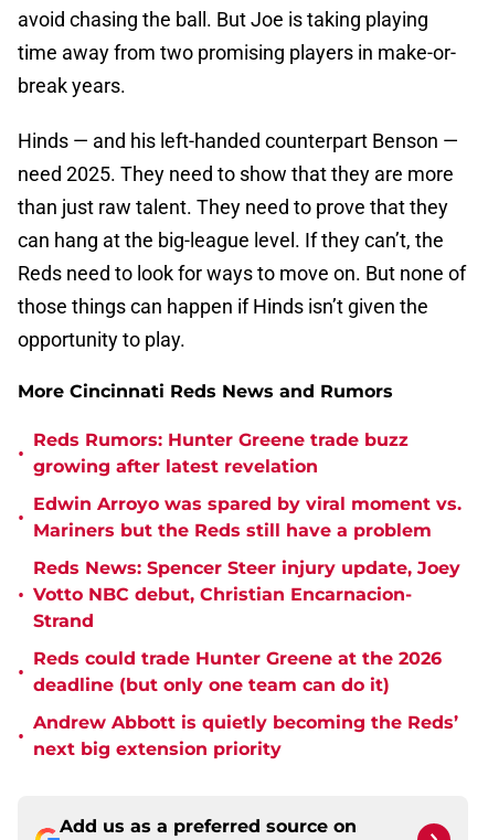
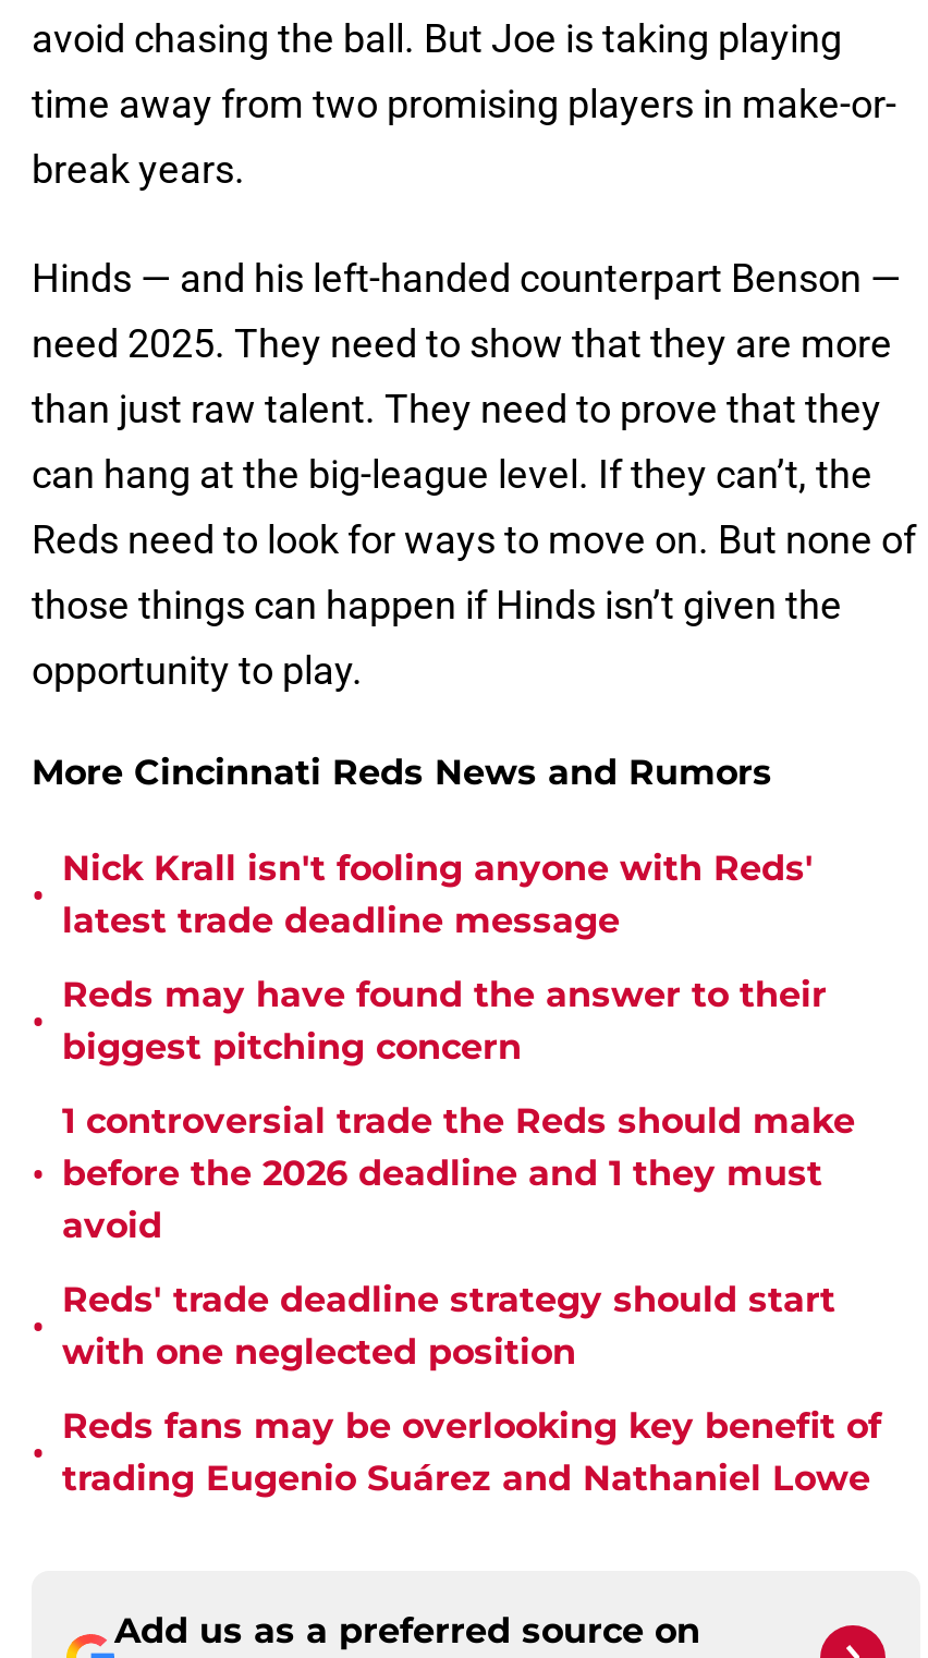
[33,429,409,477] Reds Rumors: Hunter Greene trade buzz | growing after latest revelation -> [62,848,814,941] Nick Krall isn't fooling anyone with Reds' | latest trade deadline message
[33,493,462,541] Edwin Arroyo was spared by viral moment vs. | Mariners but the Reds still have a problem -> [62,974,827,1068] Reds may have found the answer to their | biggest pitching concern
[33,557,460,631] Reds News: Spencer Steer injury update, Joey | Votto NBC debut, Christian Encarnacion- | Strand -> [62,1100,855,1246] 1 controversial trade the Reds should make | before the 2026 deadline and 1 they must | avoid
[33,648,442,695] Reds could trade Hunter Greene at the 2026 | deadline (but only one team can do it) -> [62,1279,835,1373] Reds' trade deadline strategy should start | with one neglected position
[33,712,458,759] Andrew Abbott is quietly becoming the Reds’ | next big extension priority -> [62,1405,881,1499] Reds fans may be overlooking key benefit of | trading Eugenio Suárez and Nathaniel Lowe

